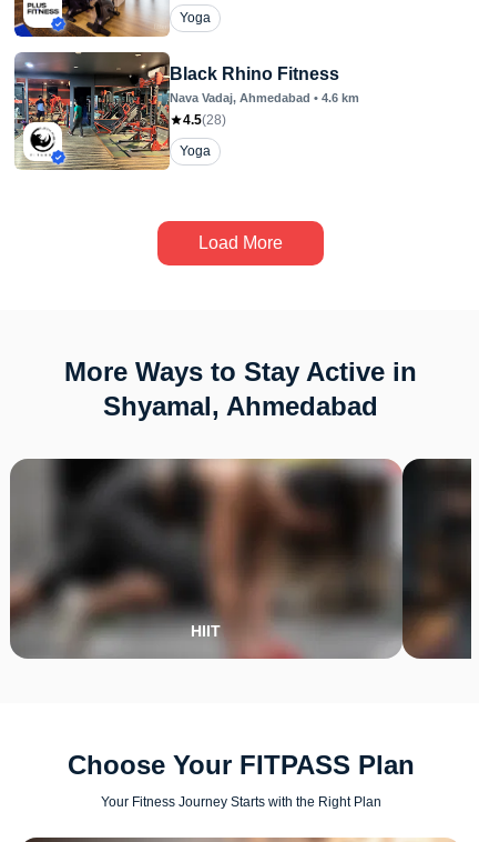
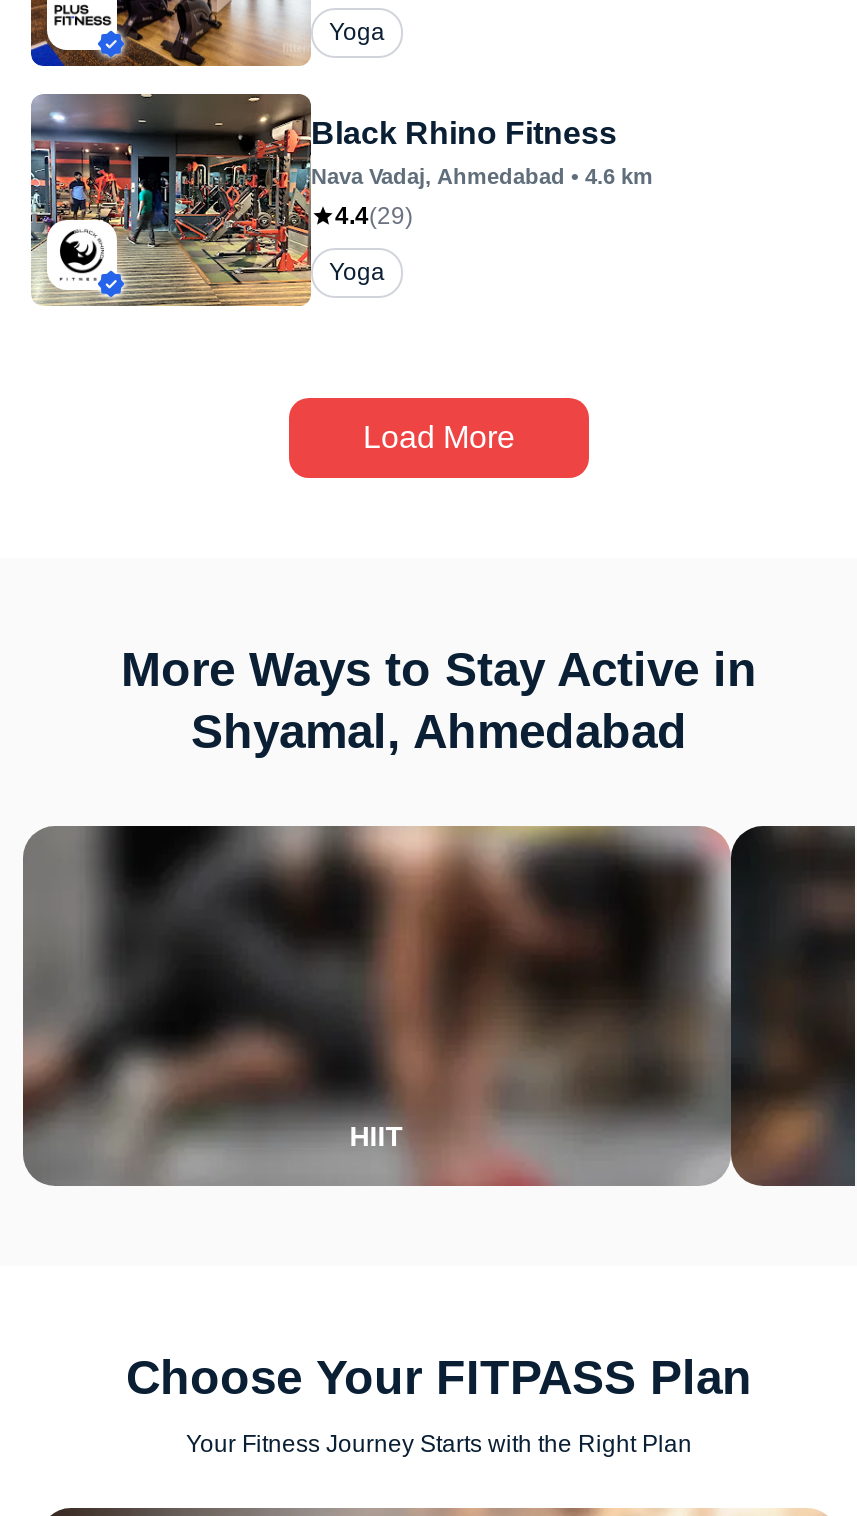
[183,112,226,128] 4.5(28) -> [335,202,413,230] 4.4(29)

